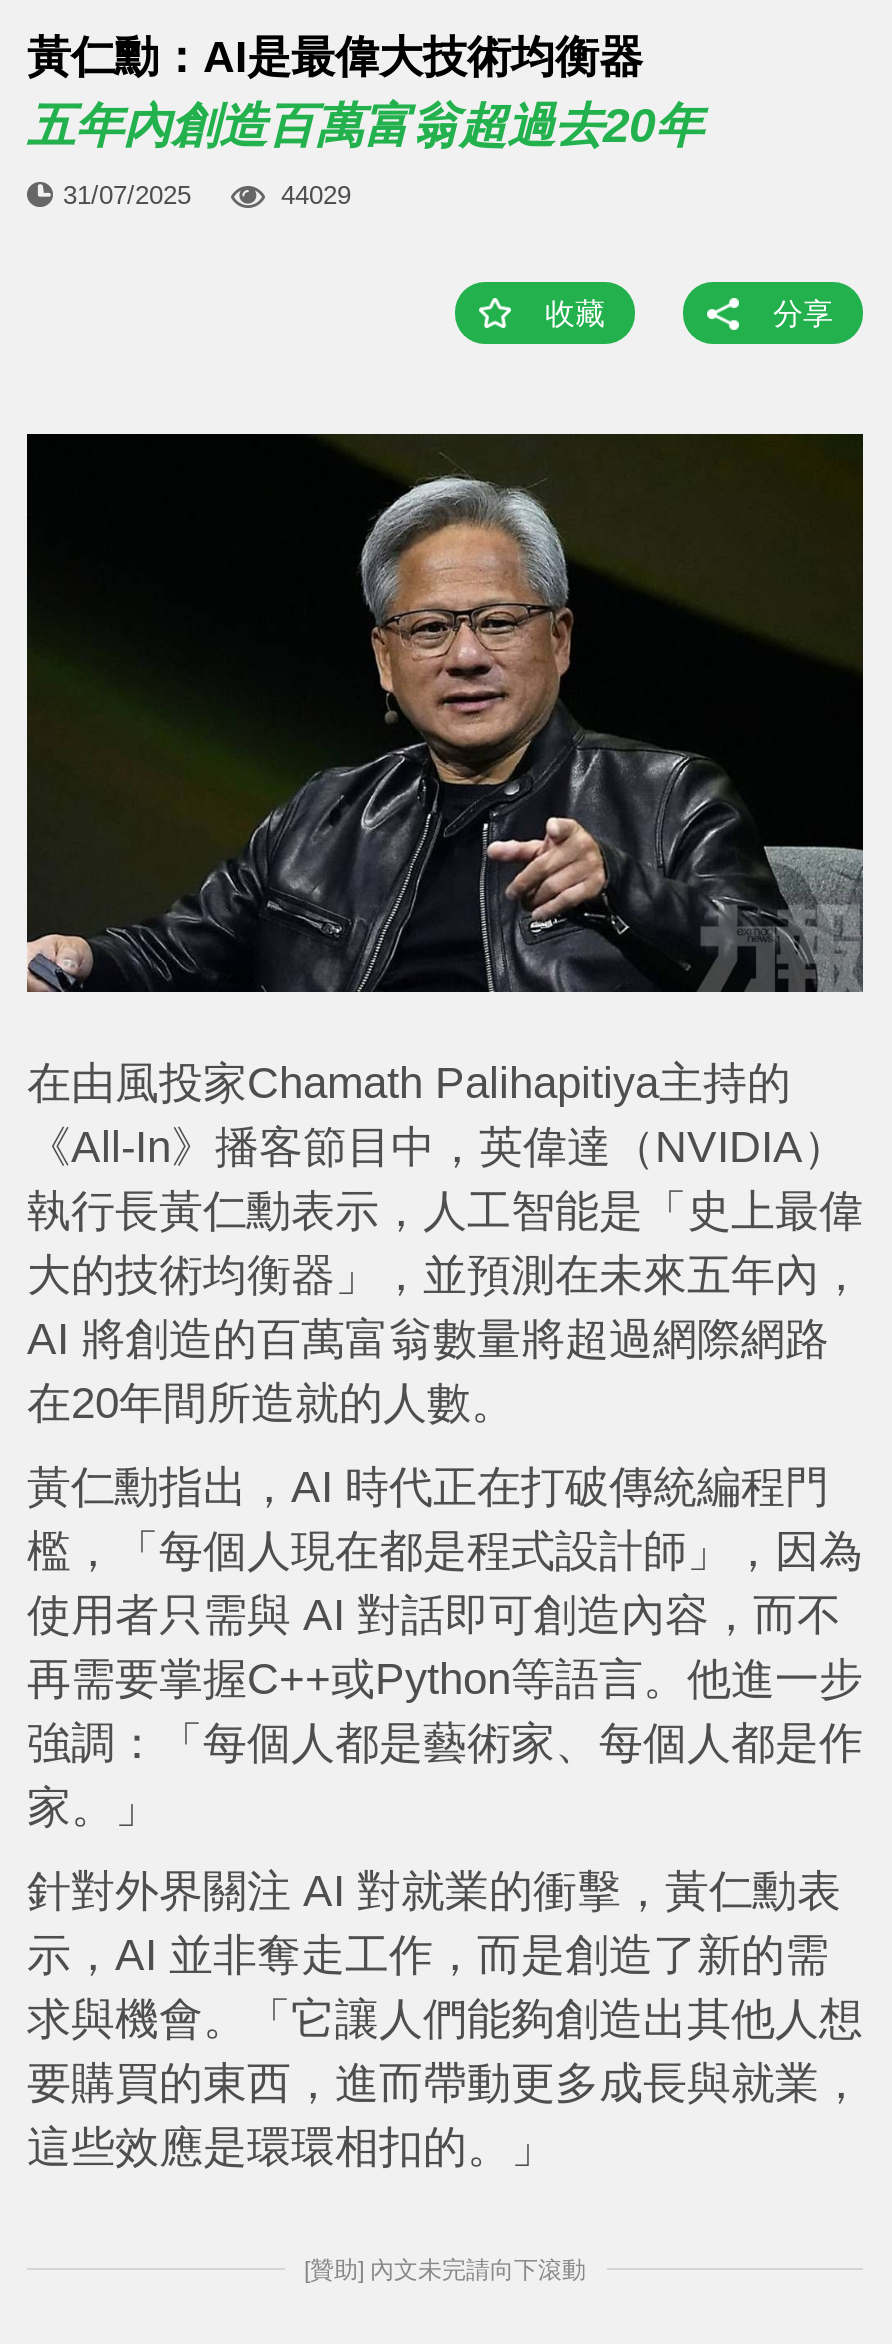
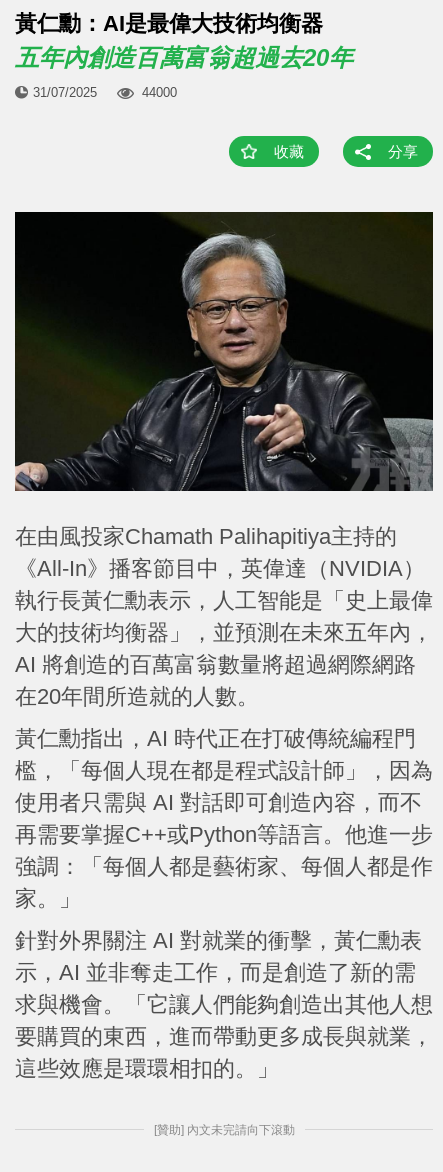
[281,180,351,210] 44029 -> [142,85,177,100] 44000

